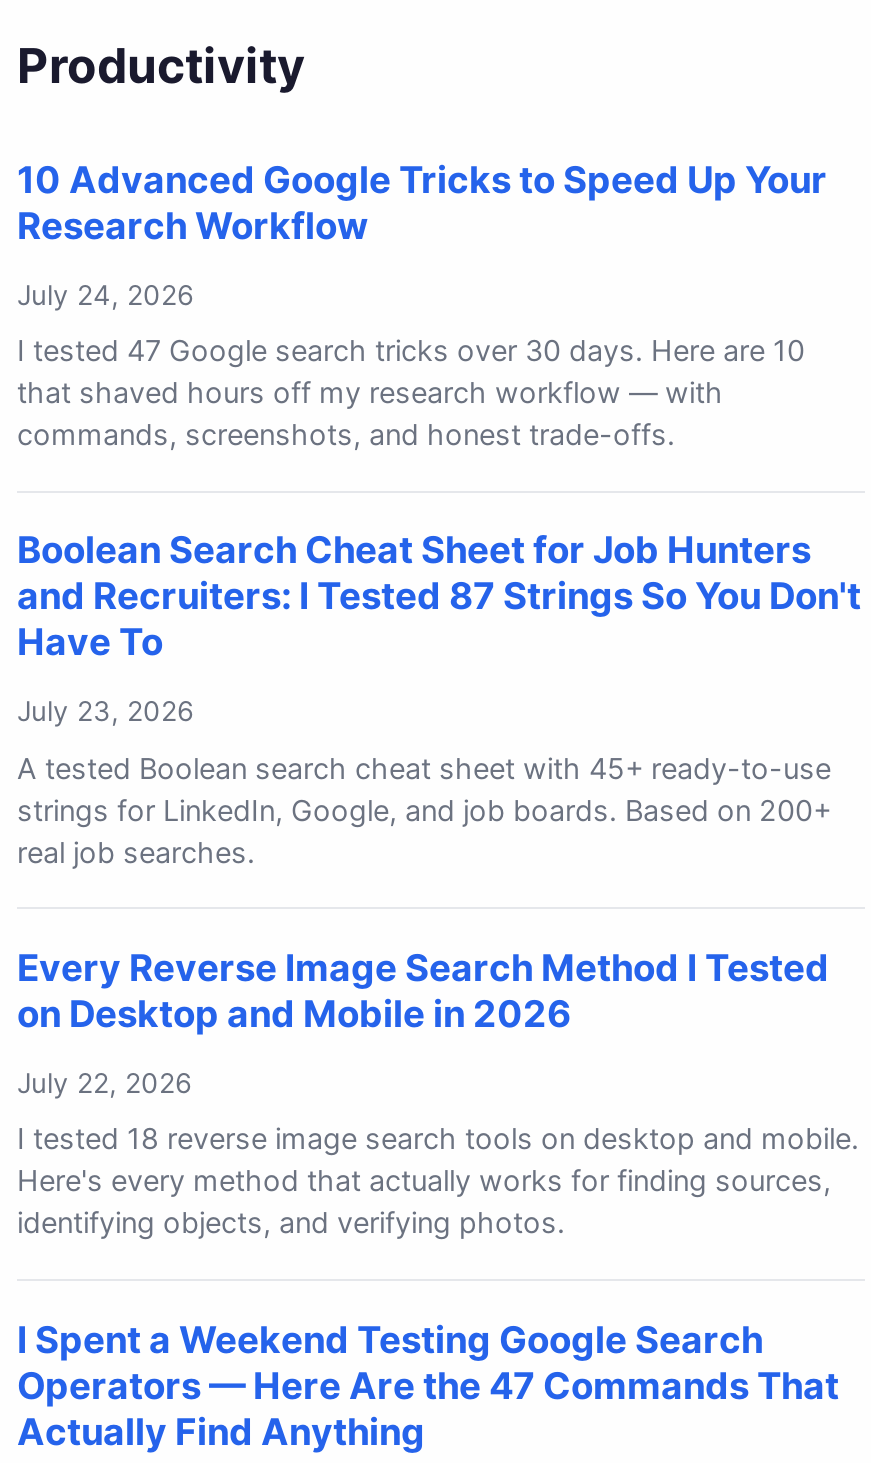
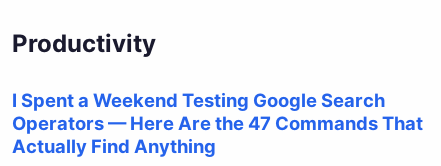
[17,156,861,1240] 10 Advanced Google Tricks to Speed Up Your | Research Workflow | July 24, 2026 | I tested 47 Google search tricks over 30 days. Here are 10 | that shaved hours off my research workflow — with | commands, screenshots, and honest trade-offs. | Boolean Search Cheat Sheet for Job Hunters | and Recruiters: I Tested 87 Strings So You Don't | Have To | July 23, 2026 | A tested Boolean search cheat sheet with 45+ ready-to-use | strings for LinkedIn, Google, and job boards. Based on 200+ | real job searches. | Every Reverse Image Search Method I Tested | on Desktop and Mobile in 2026 | July 22, 2026 | I tested 18 reverse image search tools on desktop and mobile. | Here's every method that actually works for finding sources, | identifying objects, and verifying photos. -> none

